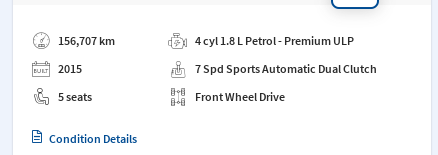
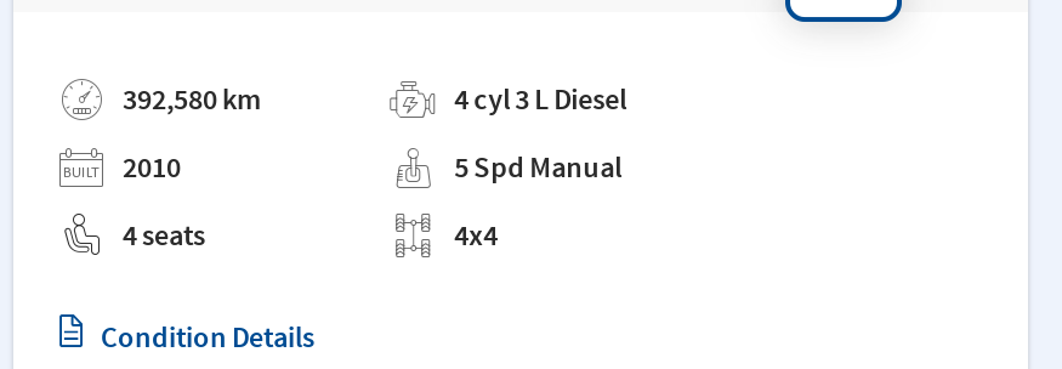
[58,33,115,48] 156,707 km -> [123,79,261,116] 392,580 km
[195,33,354,48] 4 cyl 1.8 L Petrol - Premium ULP -> [454,79,627,116] 4 cyl 3 L Diesel
[58,61,82,76] 2015 -> [123,147,181,184] 2010
[195,61,377,76] 7 Spd Sports Automatic Dual Clutch -> [454,147,622,184] 5 Spd Manual
[58,89,92,104] 5 seats -> [123,215,205,252] 4 seats
[195,89,285,104] Front Wheel Drive -> [454,215,498,252] 4x4

